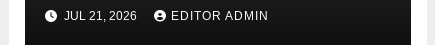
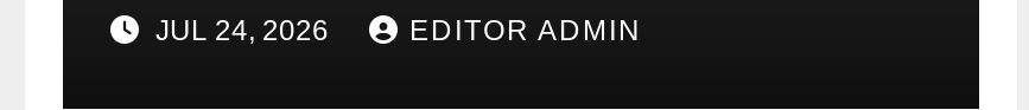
[61,9,140,23] JUL 21, 2026 -> [148,15,336,48] JUL 24, 2026

